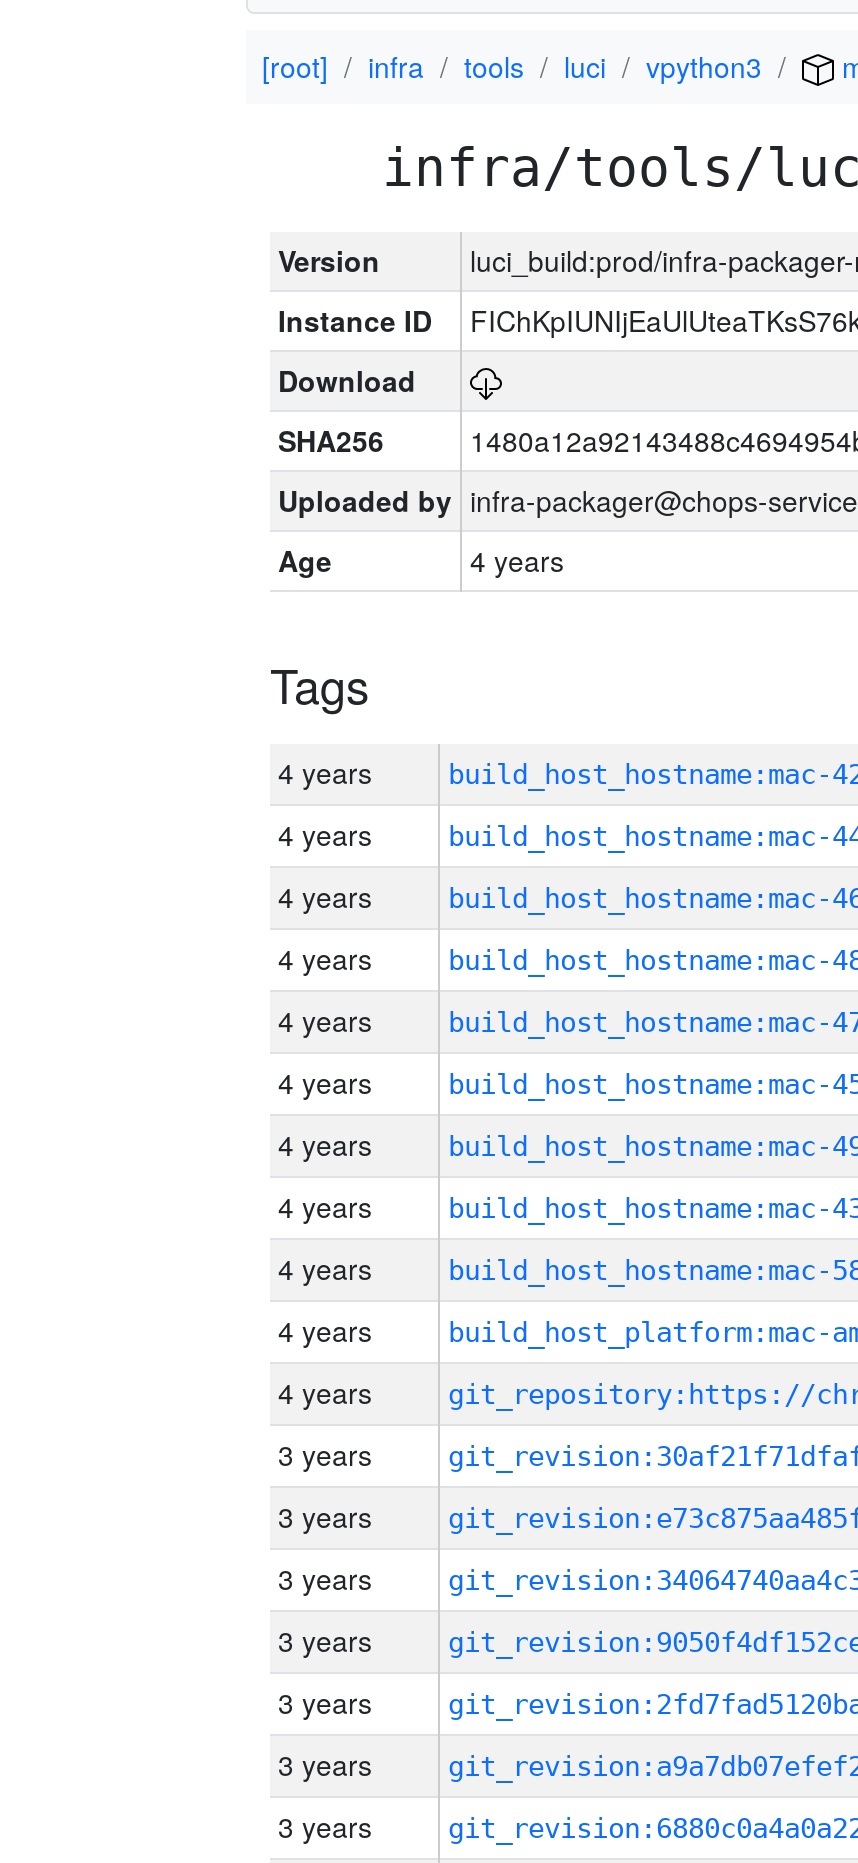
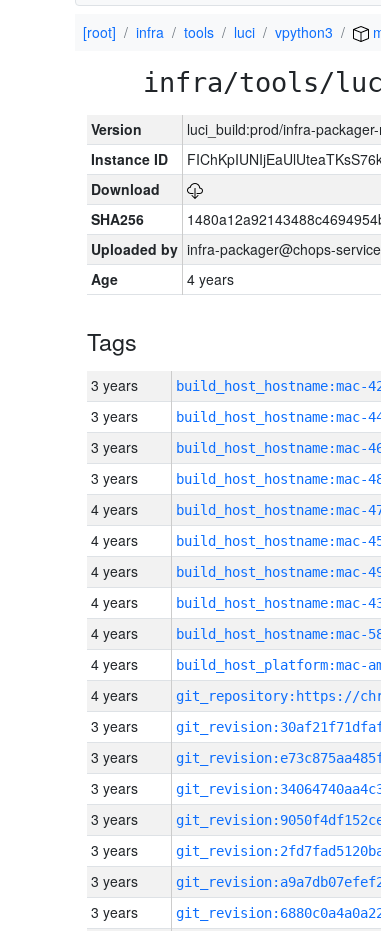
[278,752,372,792] 4 years -> [91,375,138,395] 3 years
[278,814,372,854] 4 years -> [91,406,138,426] 3 years
[278,876,372,916] 4 years -> [91,437,138,457] 3 years
[278,938,372,978] 4 years -> [91,468,138,488] 3 years

